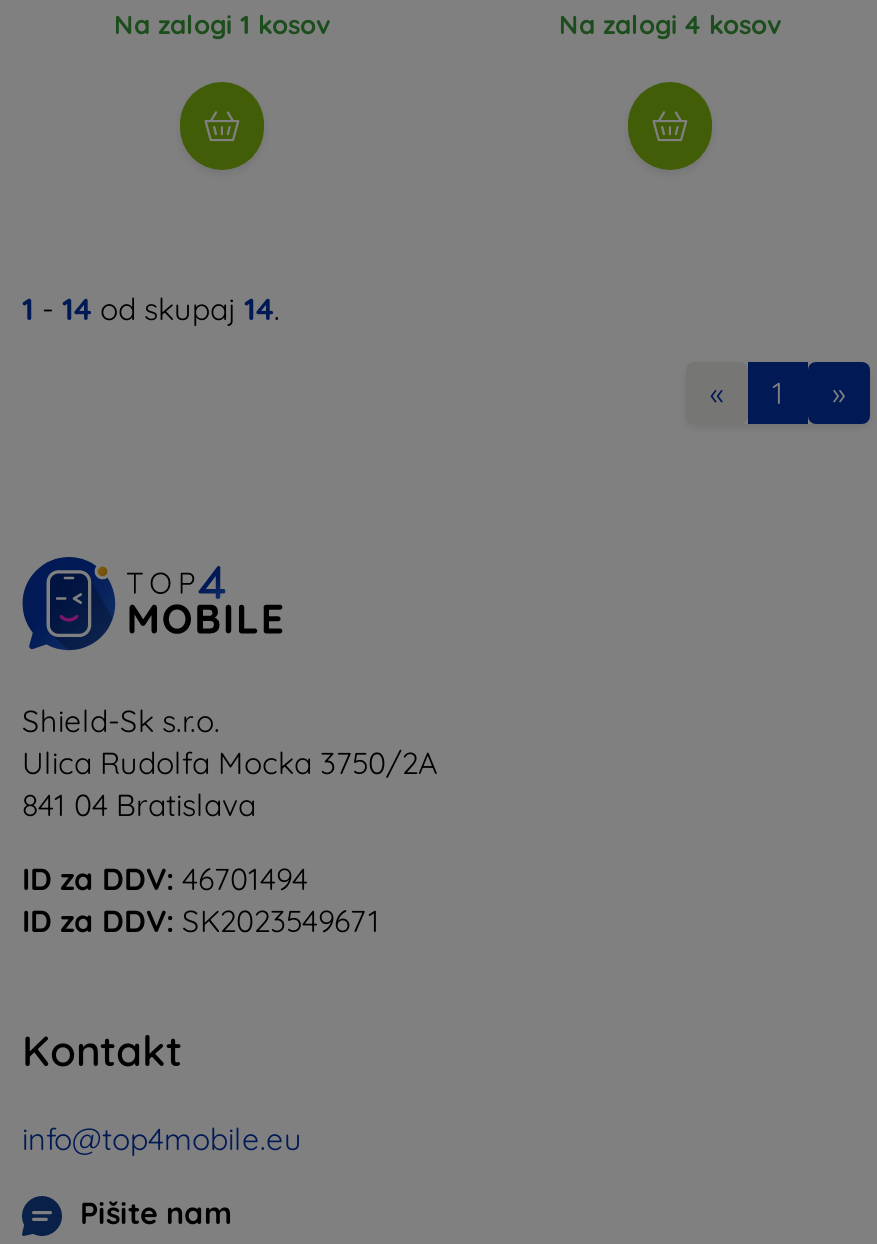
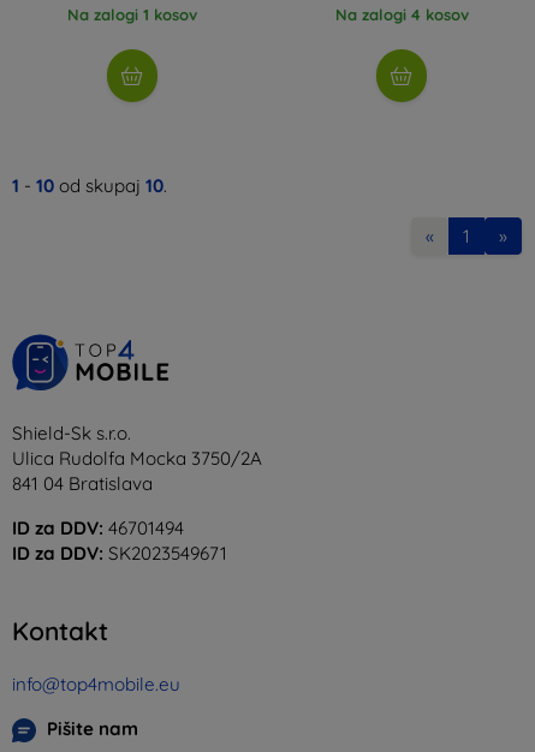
[22,289,280,327] 1 - 14 od skupaj 14. -> [12,174,167,197] 1 - 10 od skupaj 10.

